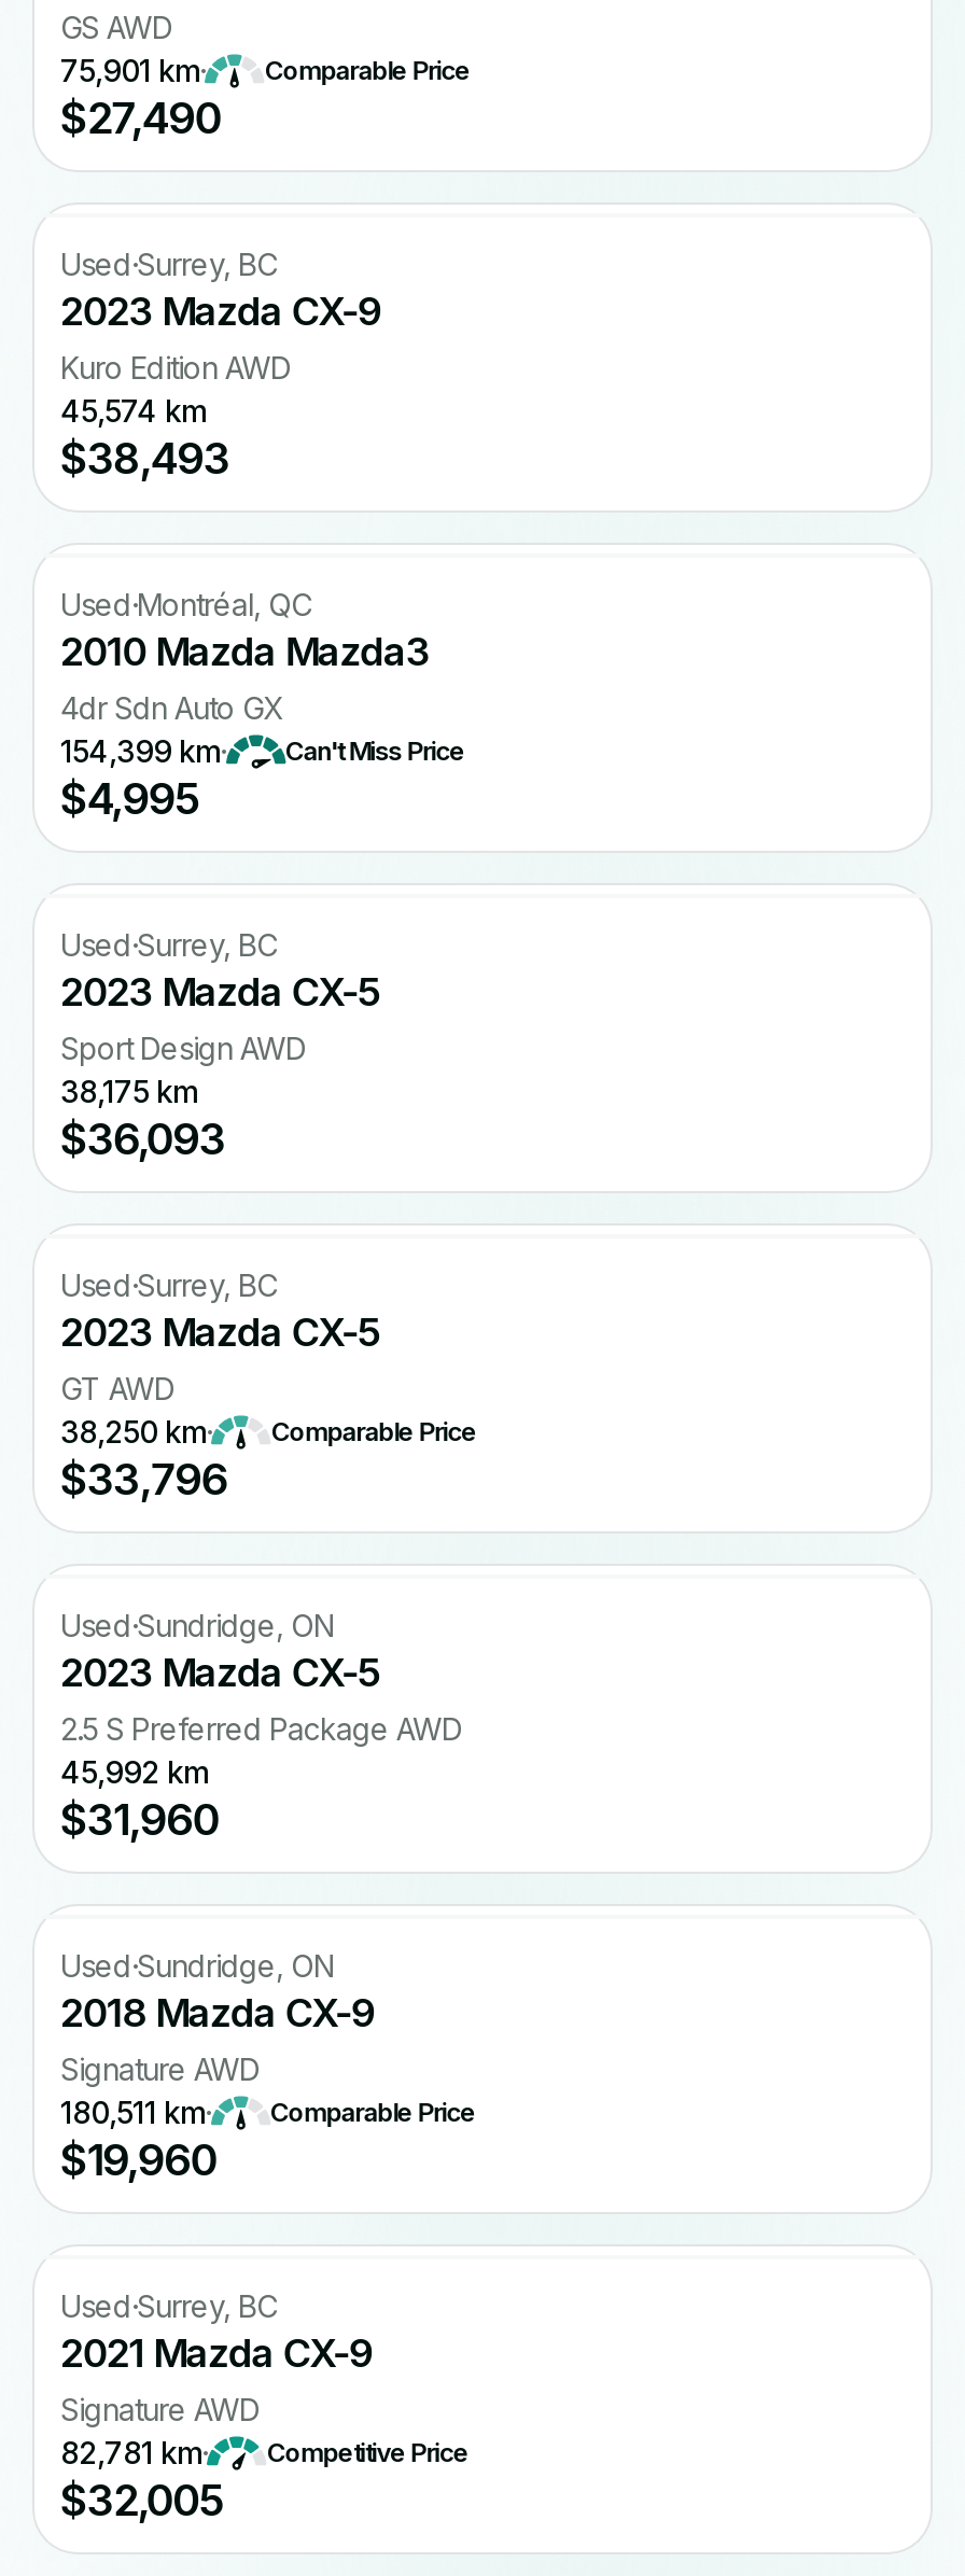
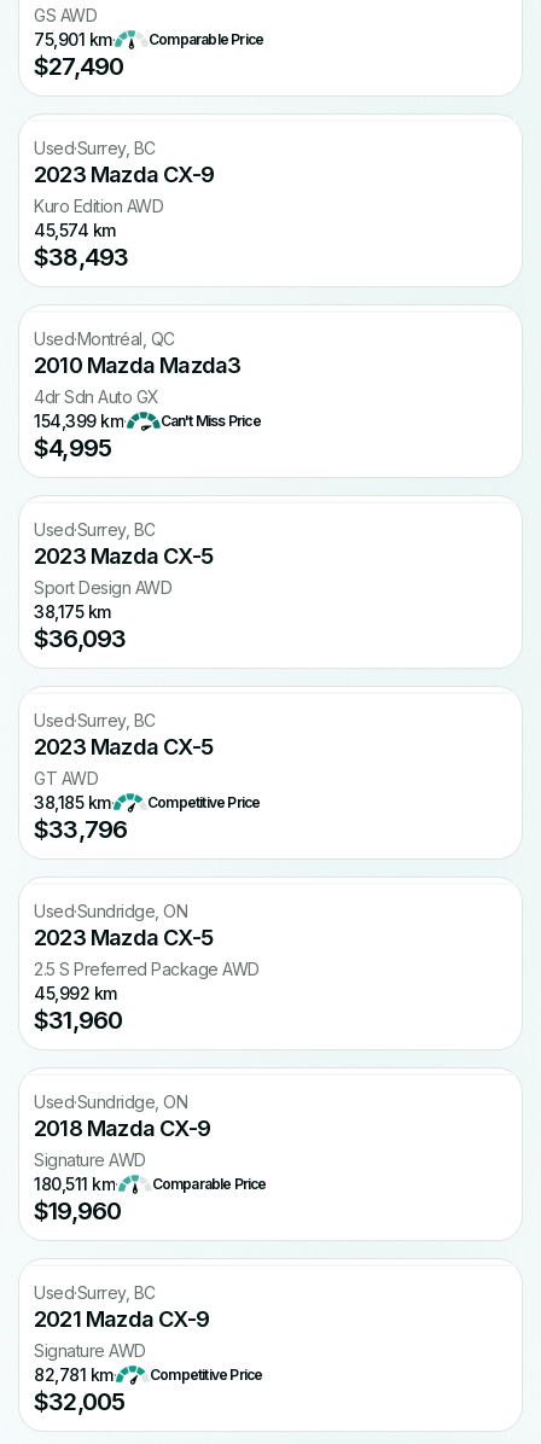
[60,1413,211,1450] 38,250 km· -> [34,792,114,813] 38,185 km·
[271,1415,476,1447] Comparable Price -> [147,793,260,811] Competitive Price

